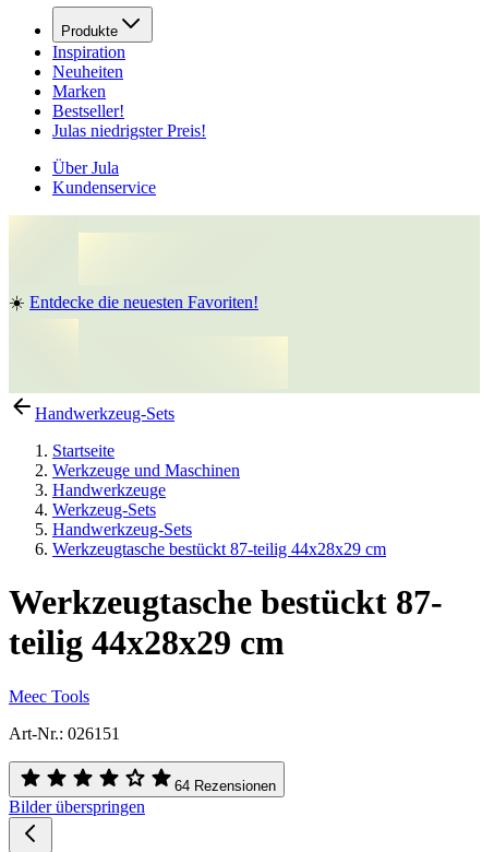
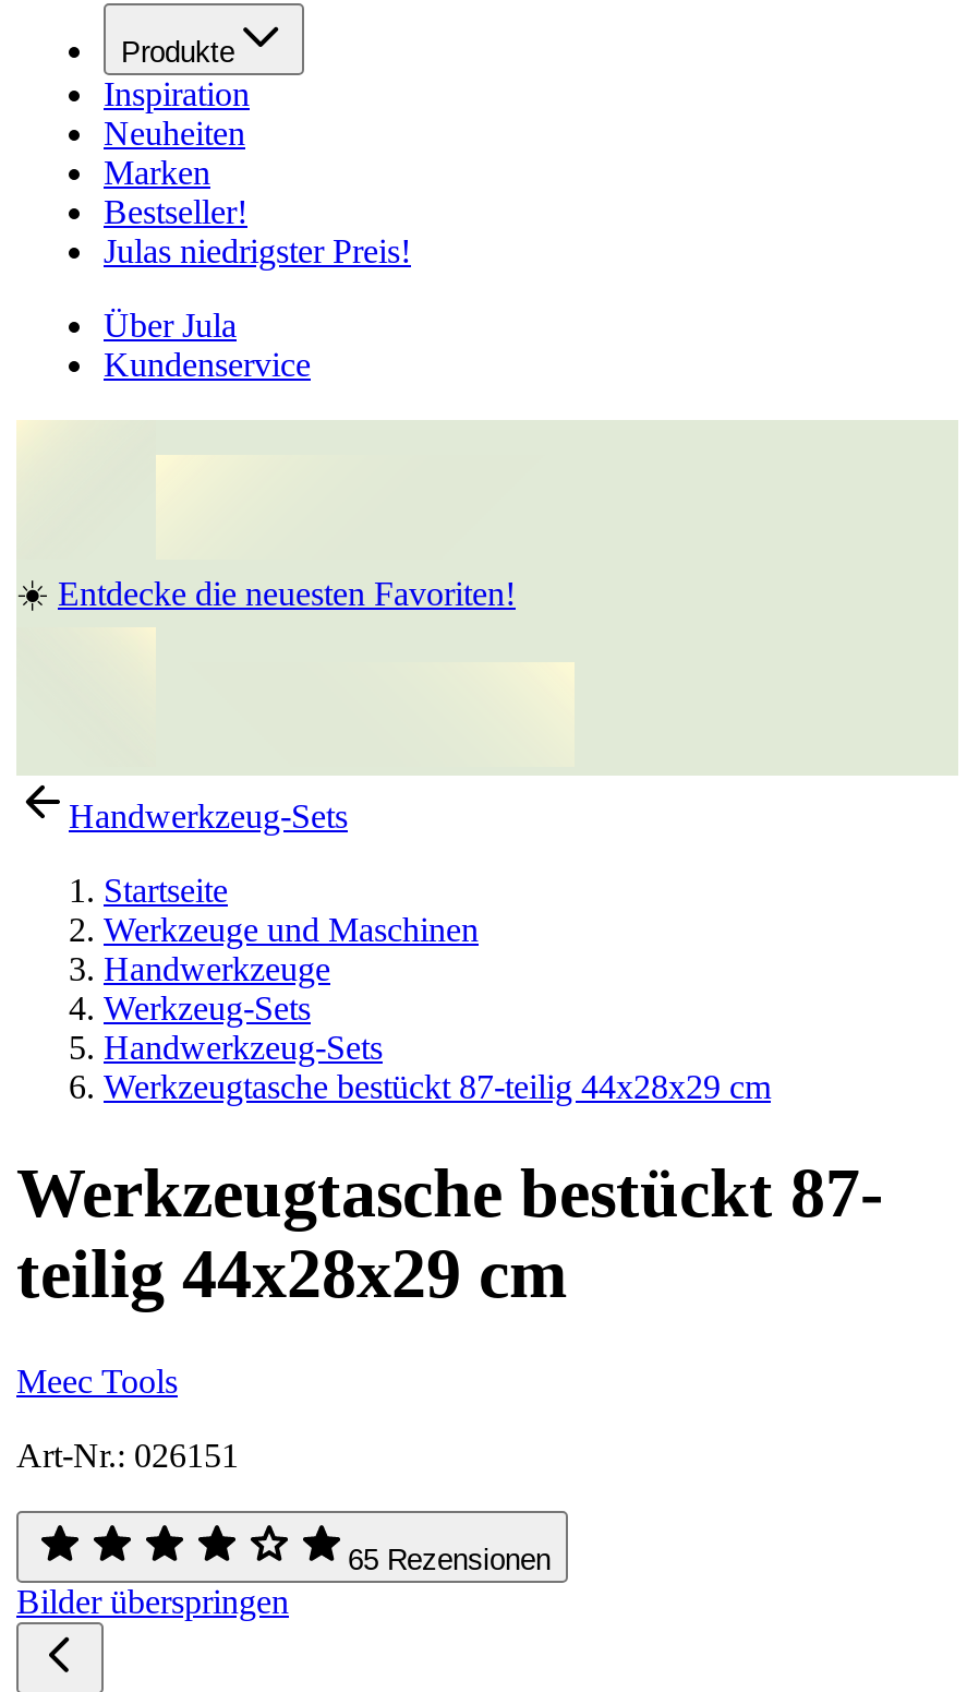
[174,778,276,794] 64 Rezensionen -> [348,1543,551,1576] 65 Rezensionen

